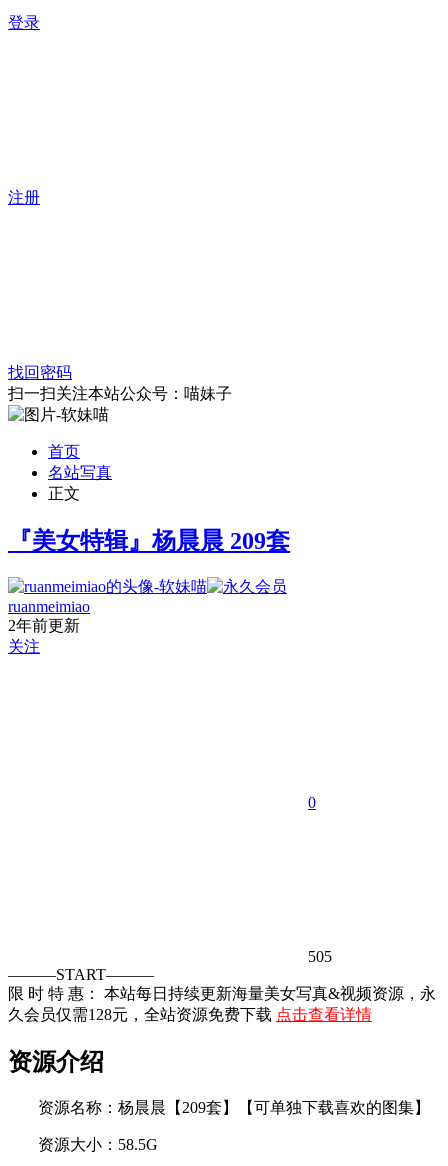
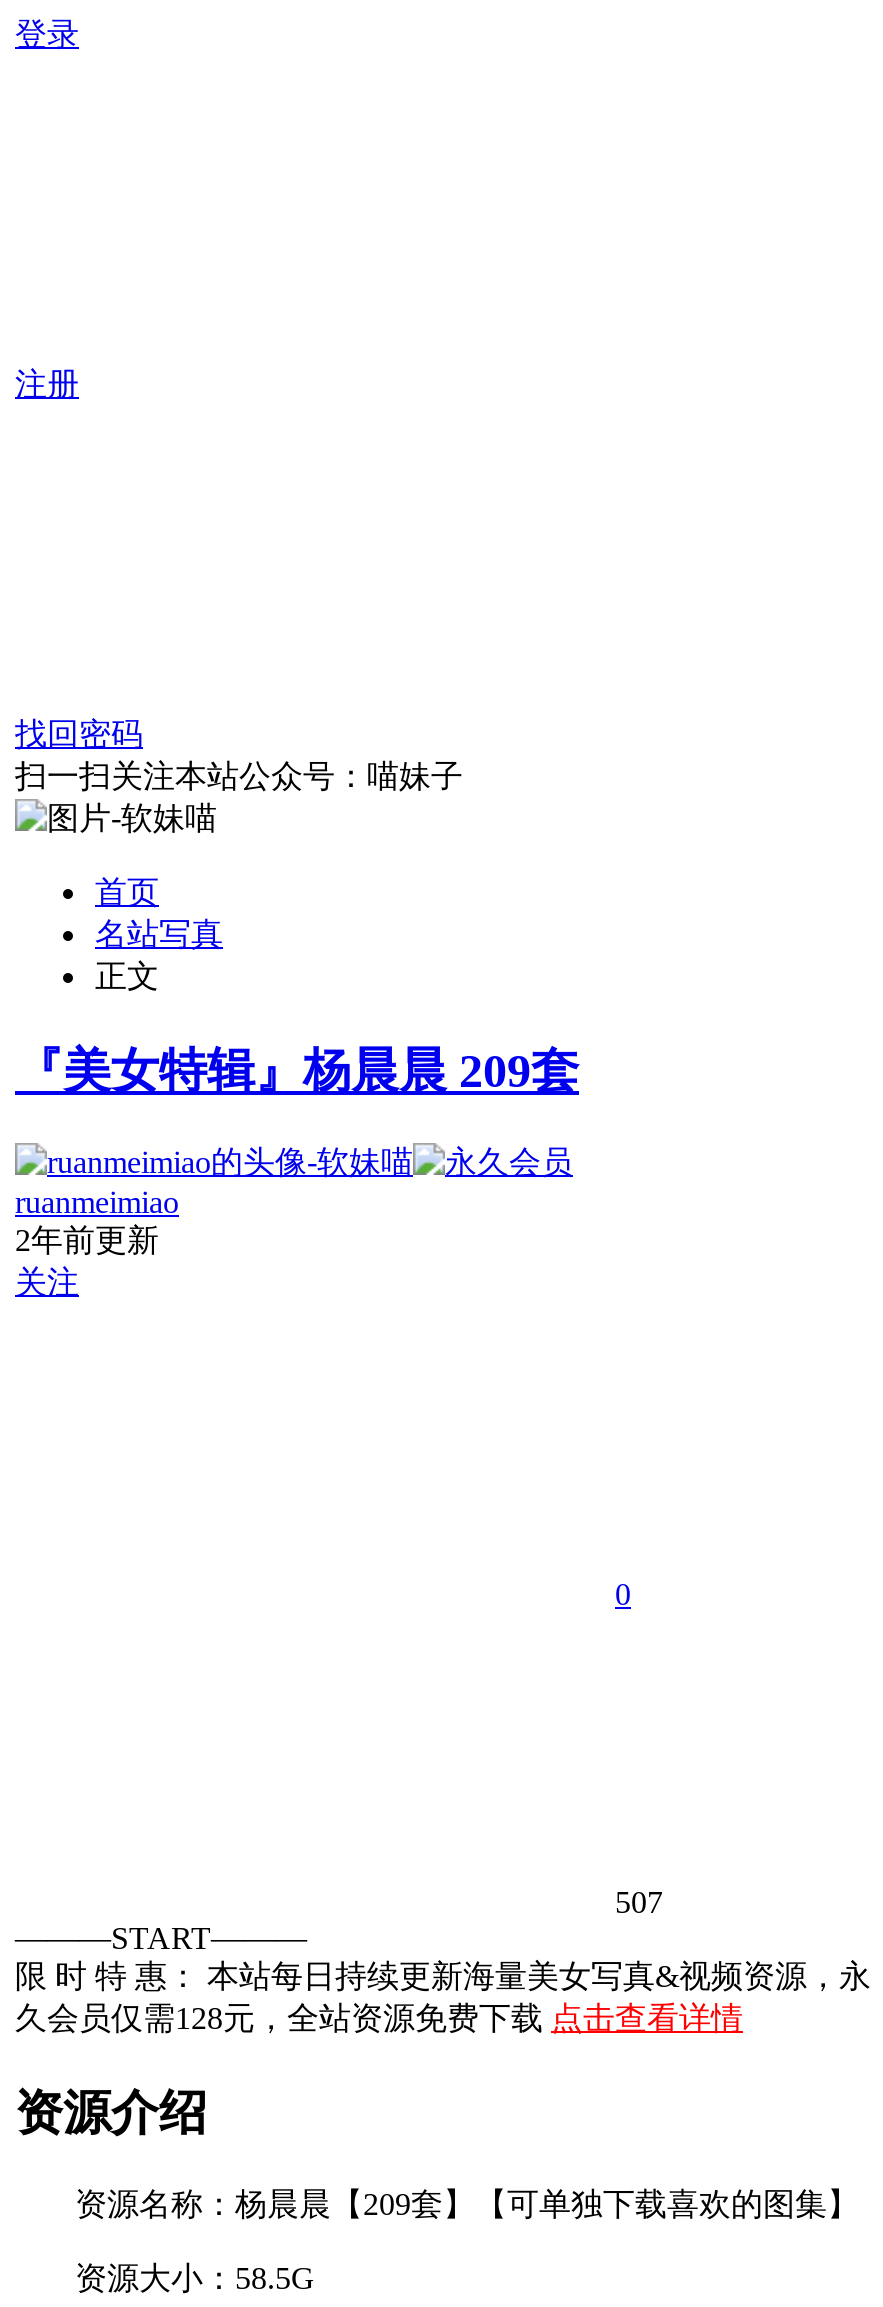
[308,948,332,965] 505 -> [615,1885,663,1919] 507

